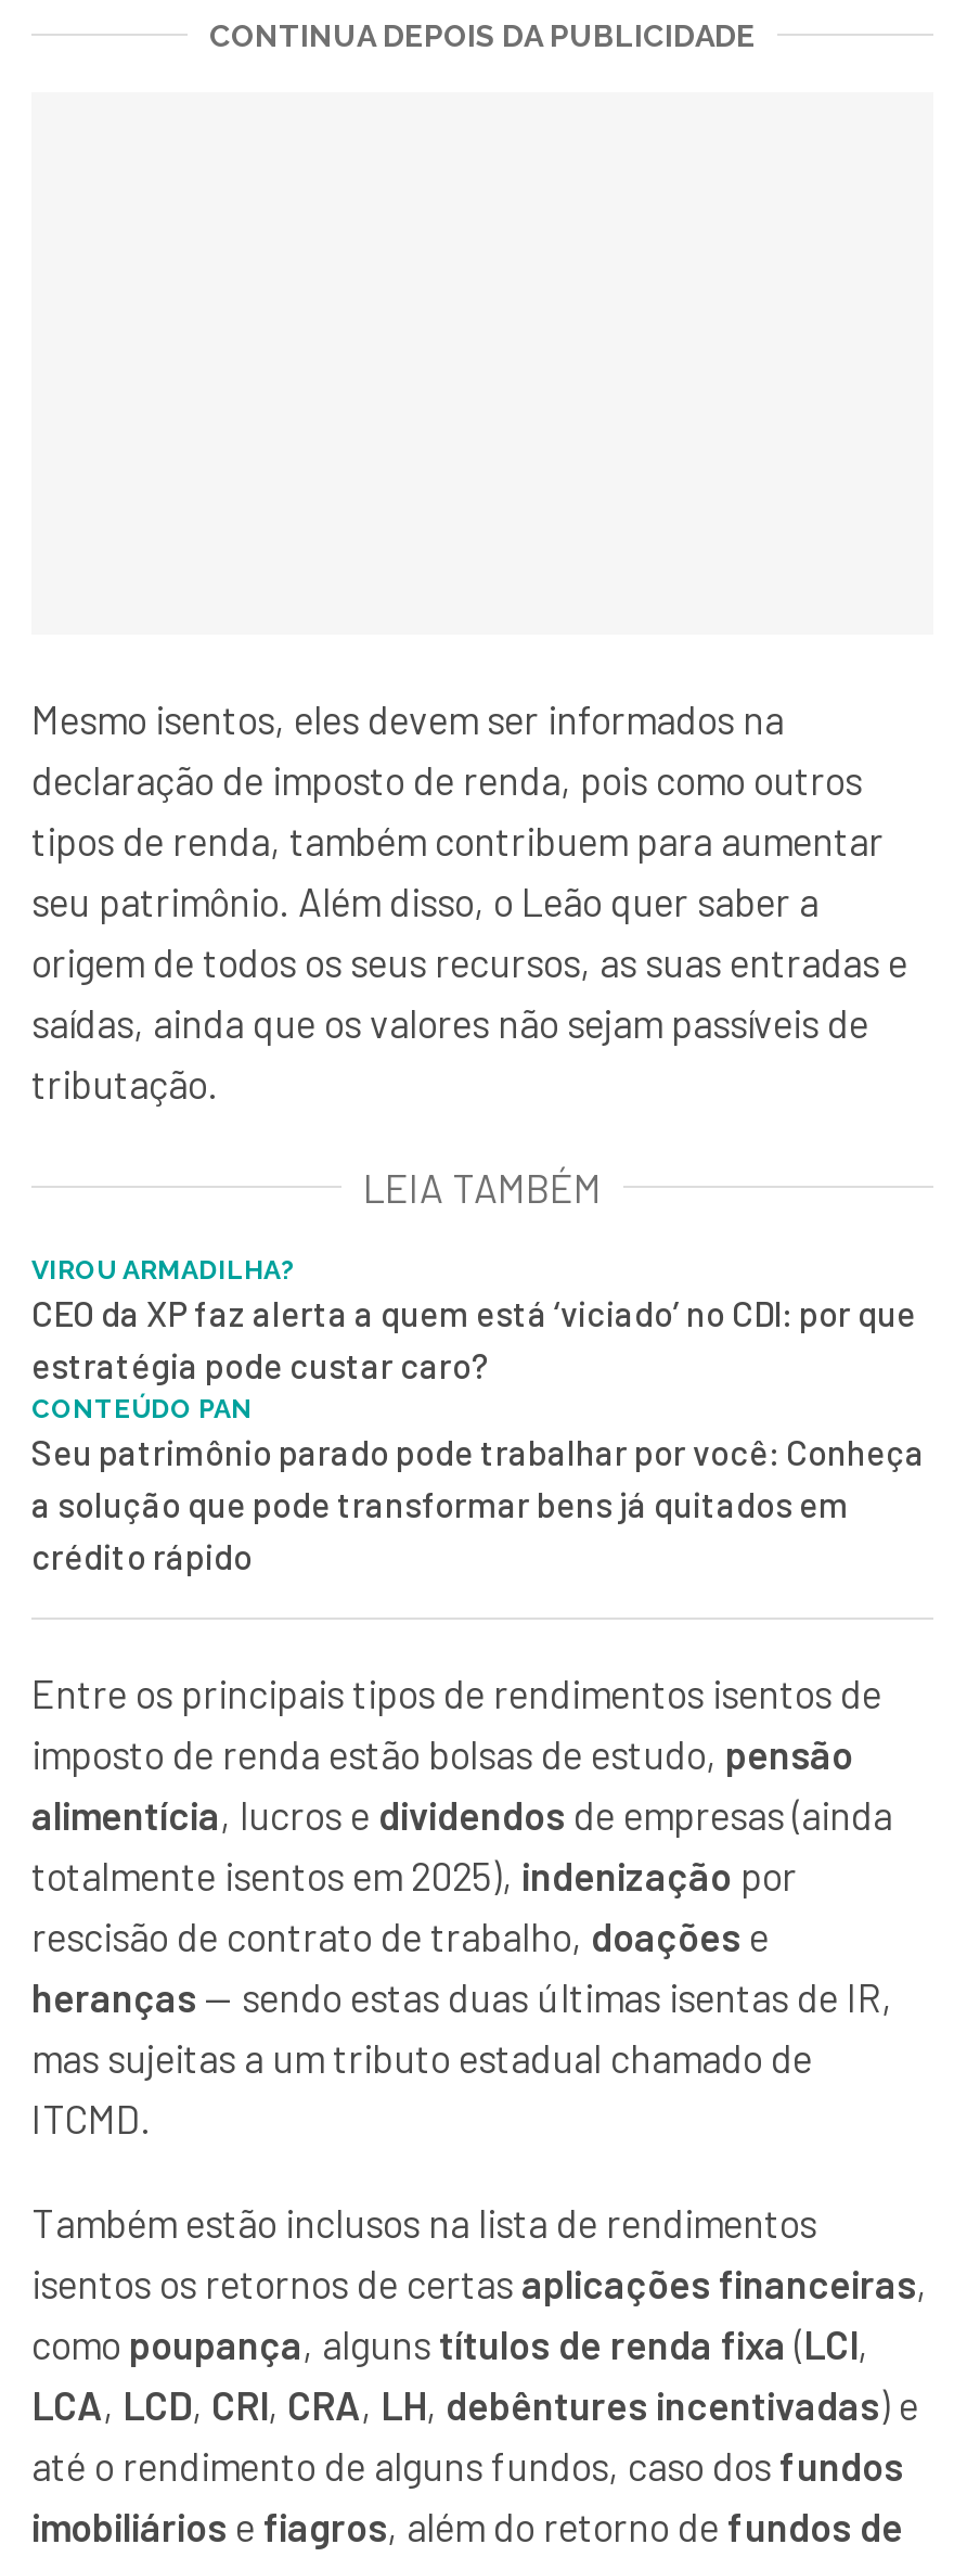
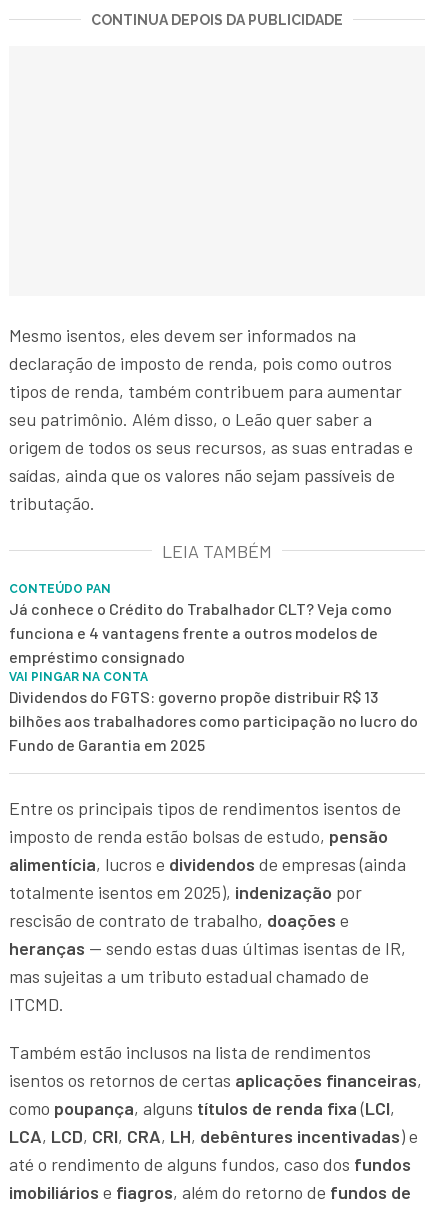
[31,1255,916,1385] VIROU ARMADILHA? | CEO da XP faz alerta a quem está ‘viciado’ no CDI: por que | estratégia pode custar caro? -> none
moved [31,1394,253,1424] -> [9,582,111,596]: CONTEÚDO PAN
[31,1431,925,1576] Seu patrimônio parado pode trabalhar por você: Conheça | a solução que pode transformar bens já quitados em | crédito rápido -> [9,599,418,754] Já conhece o Crédito do Trabalhador CLT? Veja como | funciona e 4 vantagens frente a outros modelos de | empréstimo consignado | VAI PINGAR NA CONTA | Dividendos do FGTS: governo propõe distribuir R$ 13 | bilhões aos trabalhadores como participação no lucro do | Fundo de Garantia em 2025

